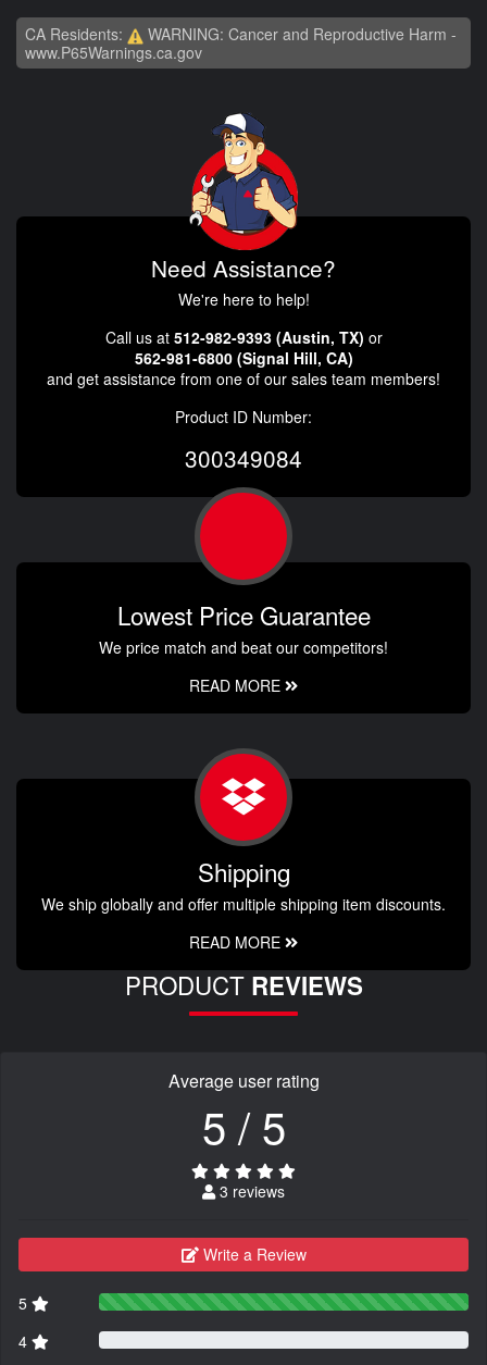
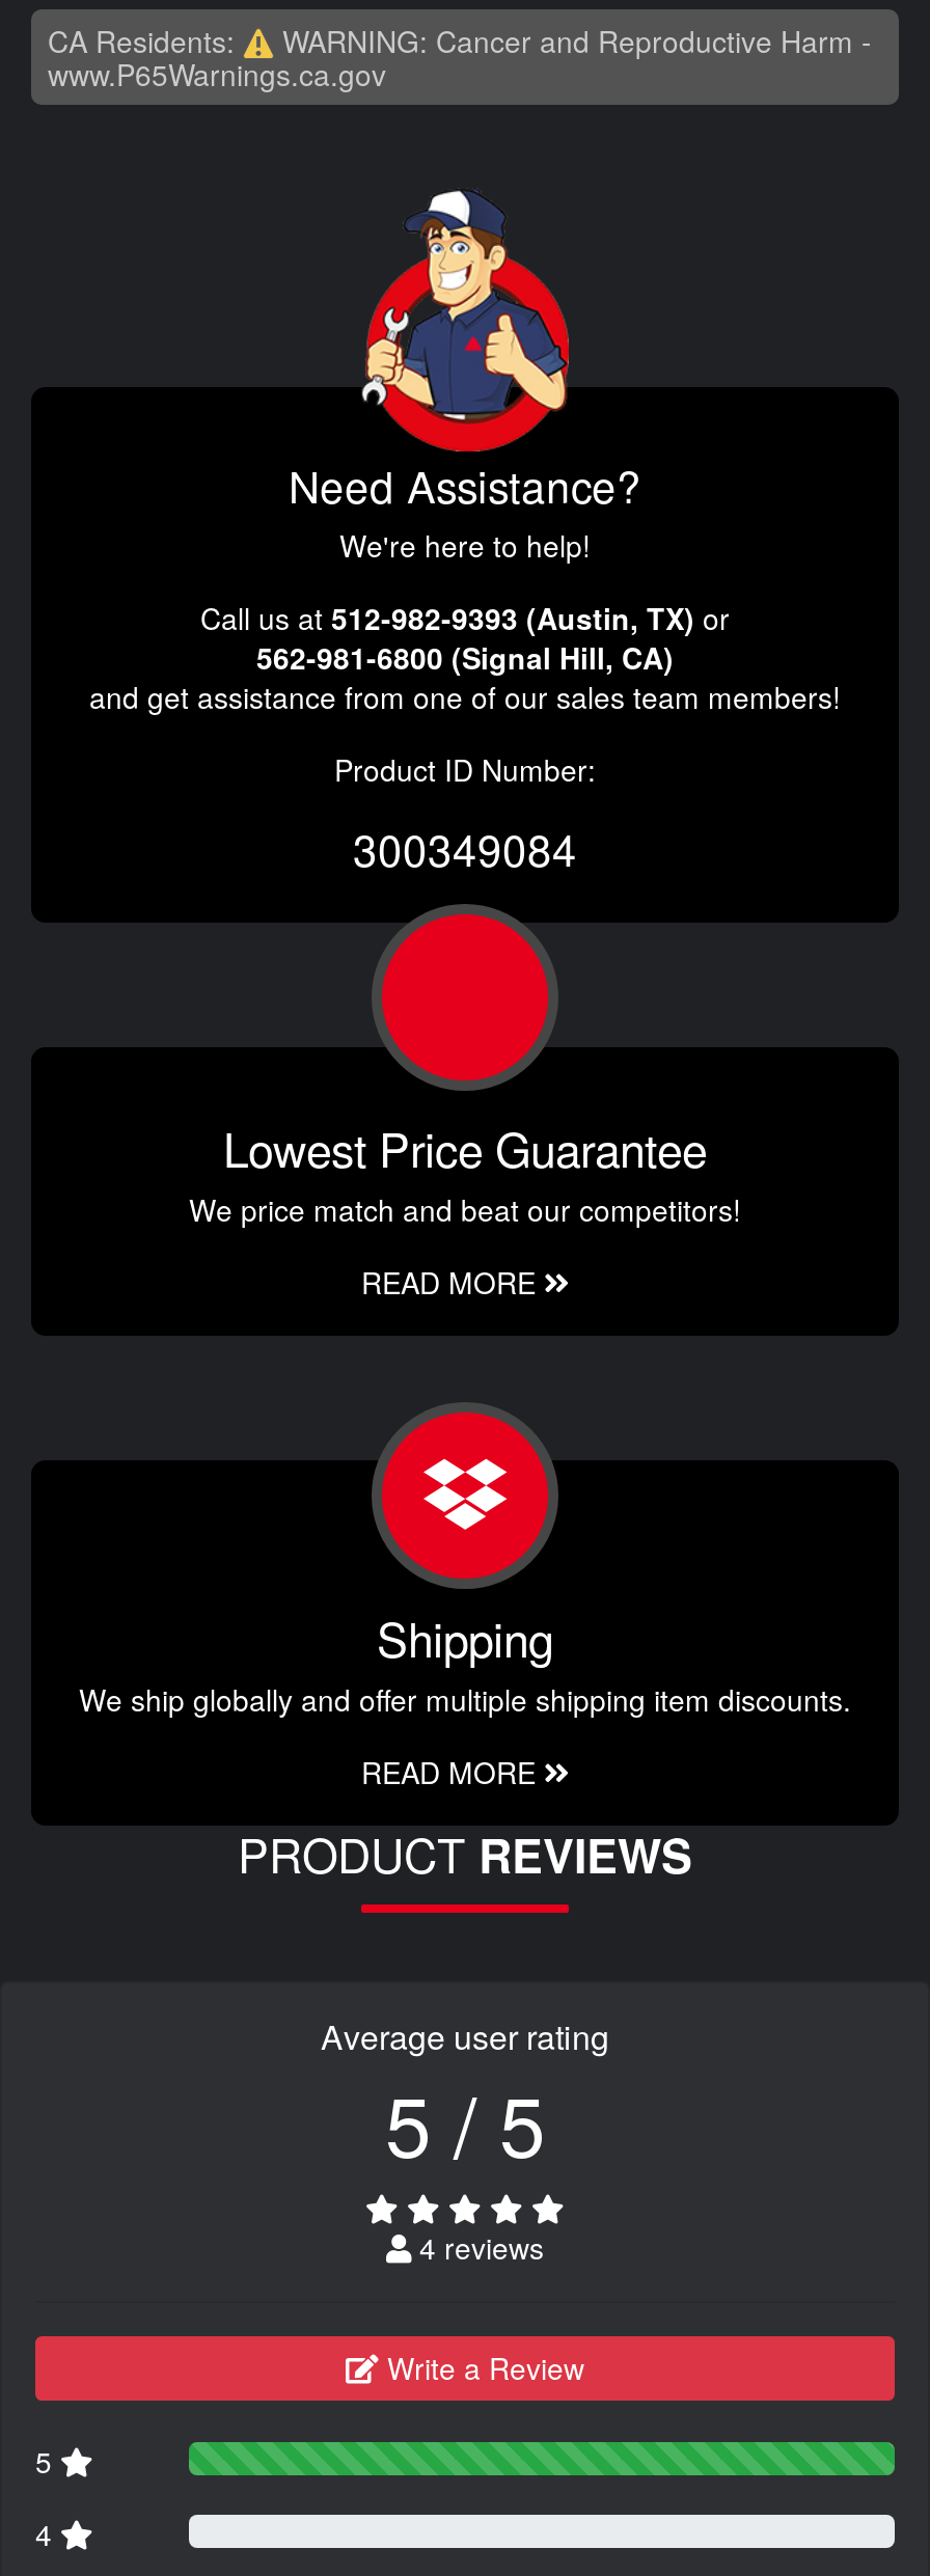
[215,1180,285,1202] 3 reviews -> [411,2227,544,2268] 4 reviews

